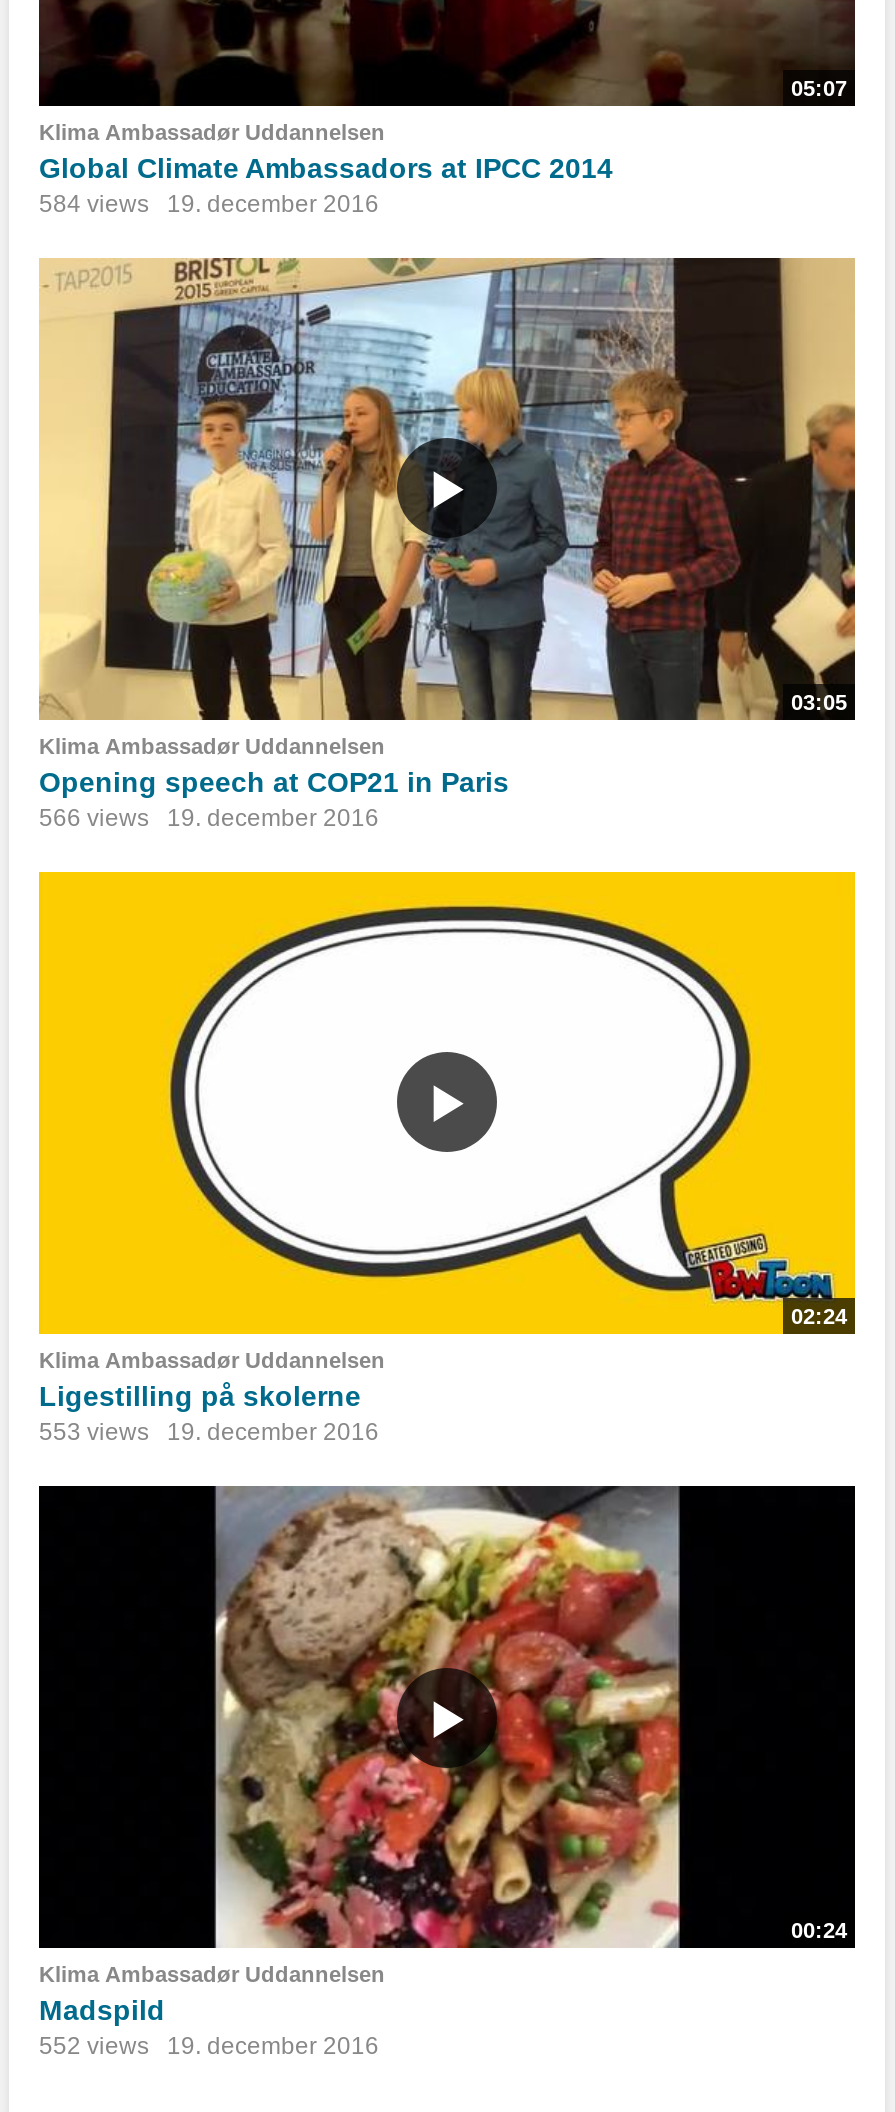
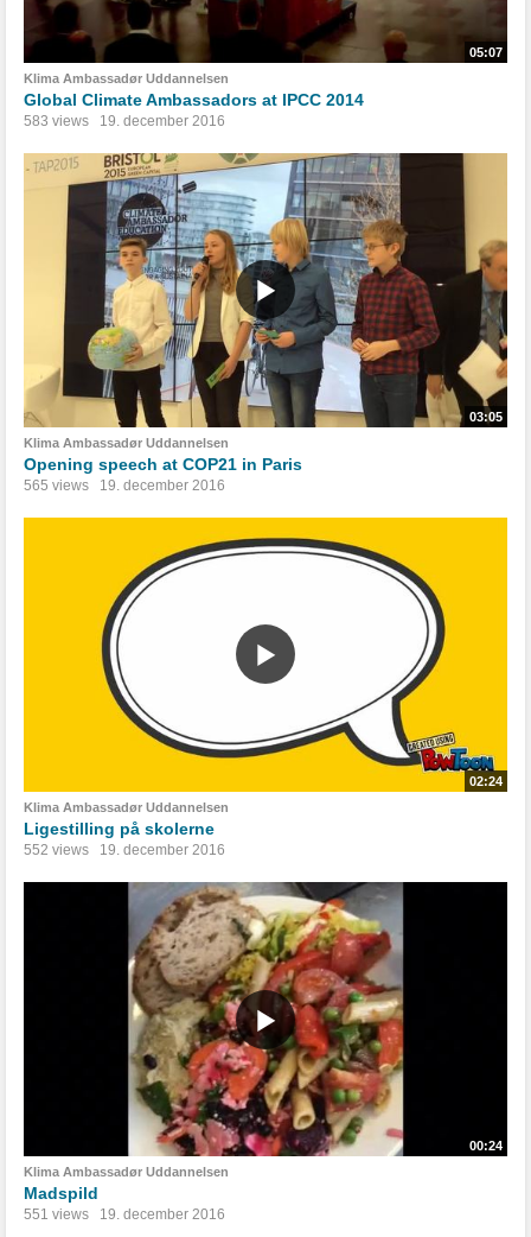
[39,189,379,217] 584 views 19. december 2016 -> [24,112,225,129] 583 views 19. december 2016
[39,804,379,832] 566 views 19. december 2016 -> [24,477,225,494] 565 views 19. december 2016
[39,1418,379,1446] 553 views 19. december 2016 -> [24,842,225,858] 552 views 19. december 2016
[39,2032,379,2060] 552 views 19. december 2016 -> [24,1206,225,1223] 551 views 19. december 2016

